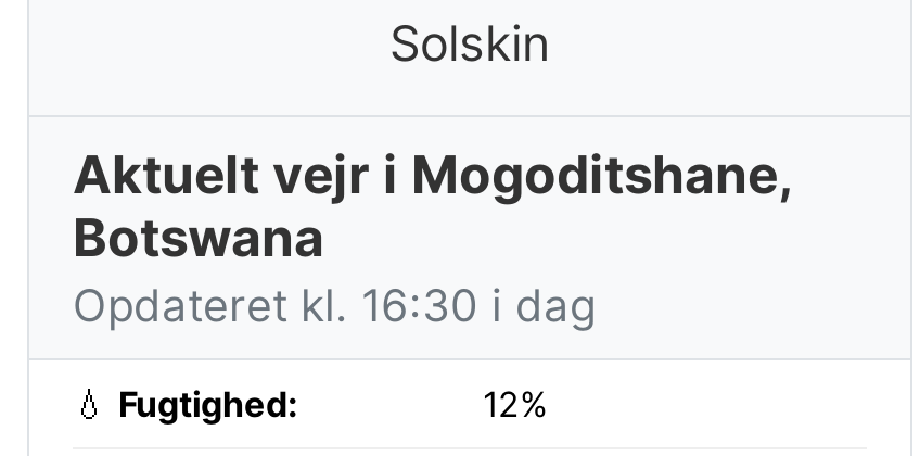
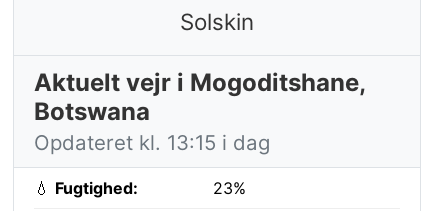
[73,278,596,332] Opdateret kl. 16:30 i dag -> [34,130,270,155] Opdateret kl. 13:15 i dag
[483,382,548,426] 12% -> [213,178,246,198] 23%

